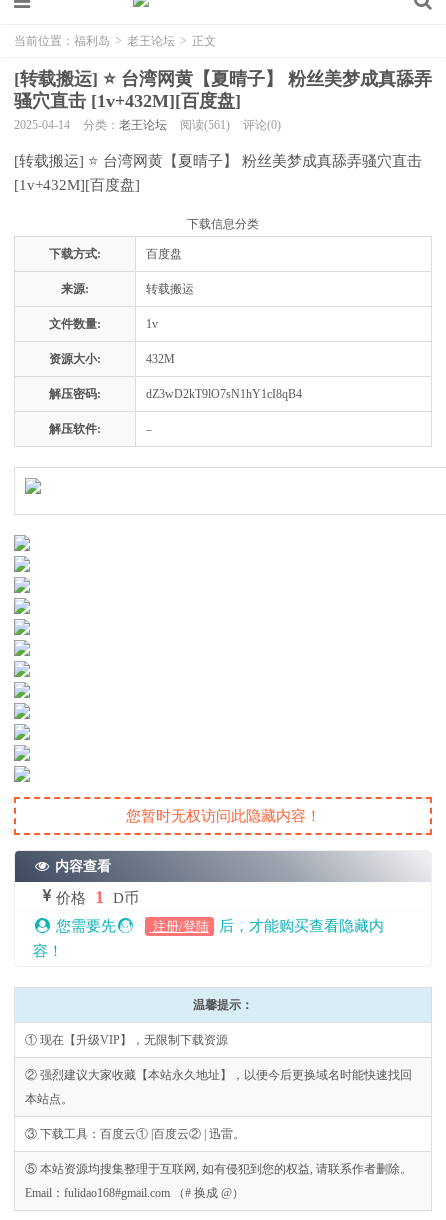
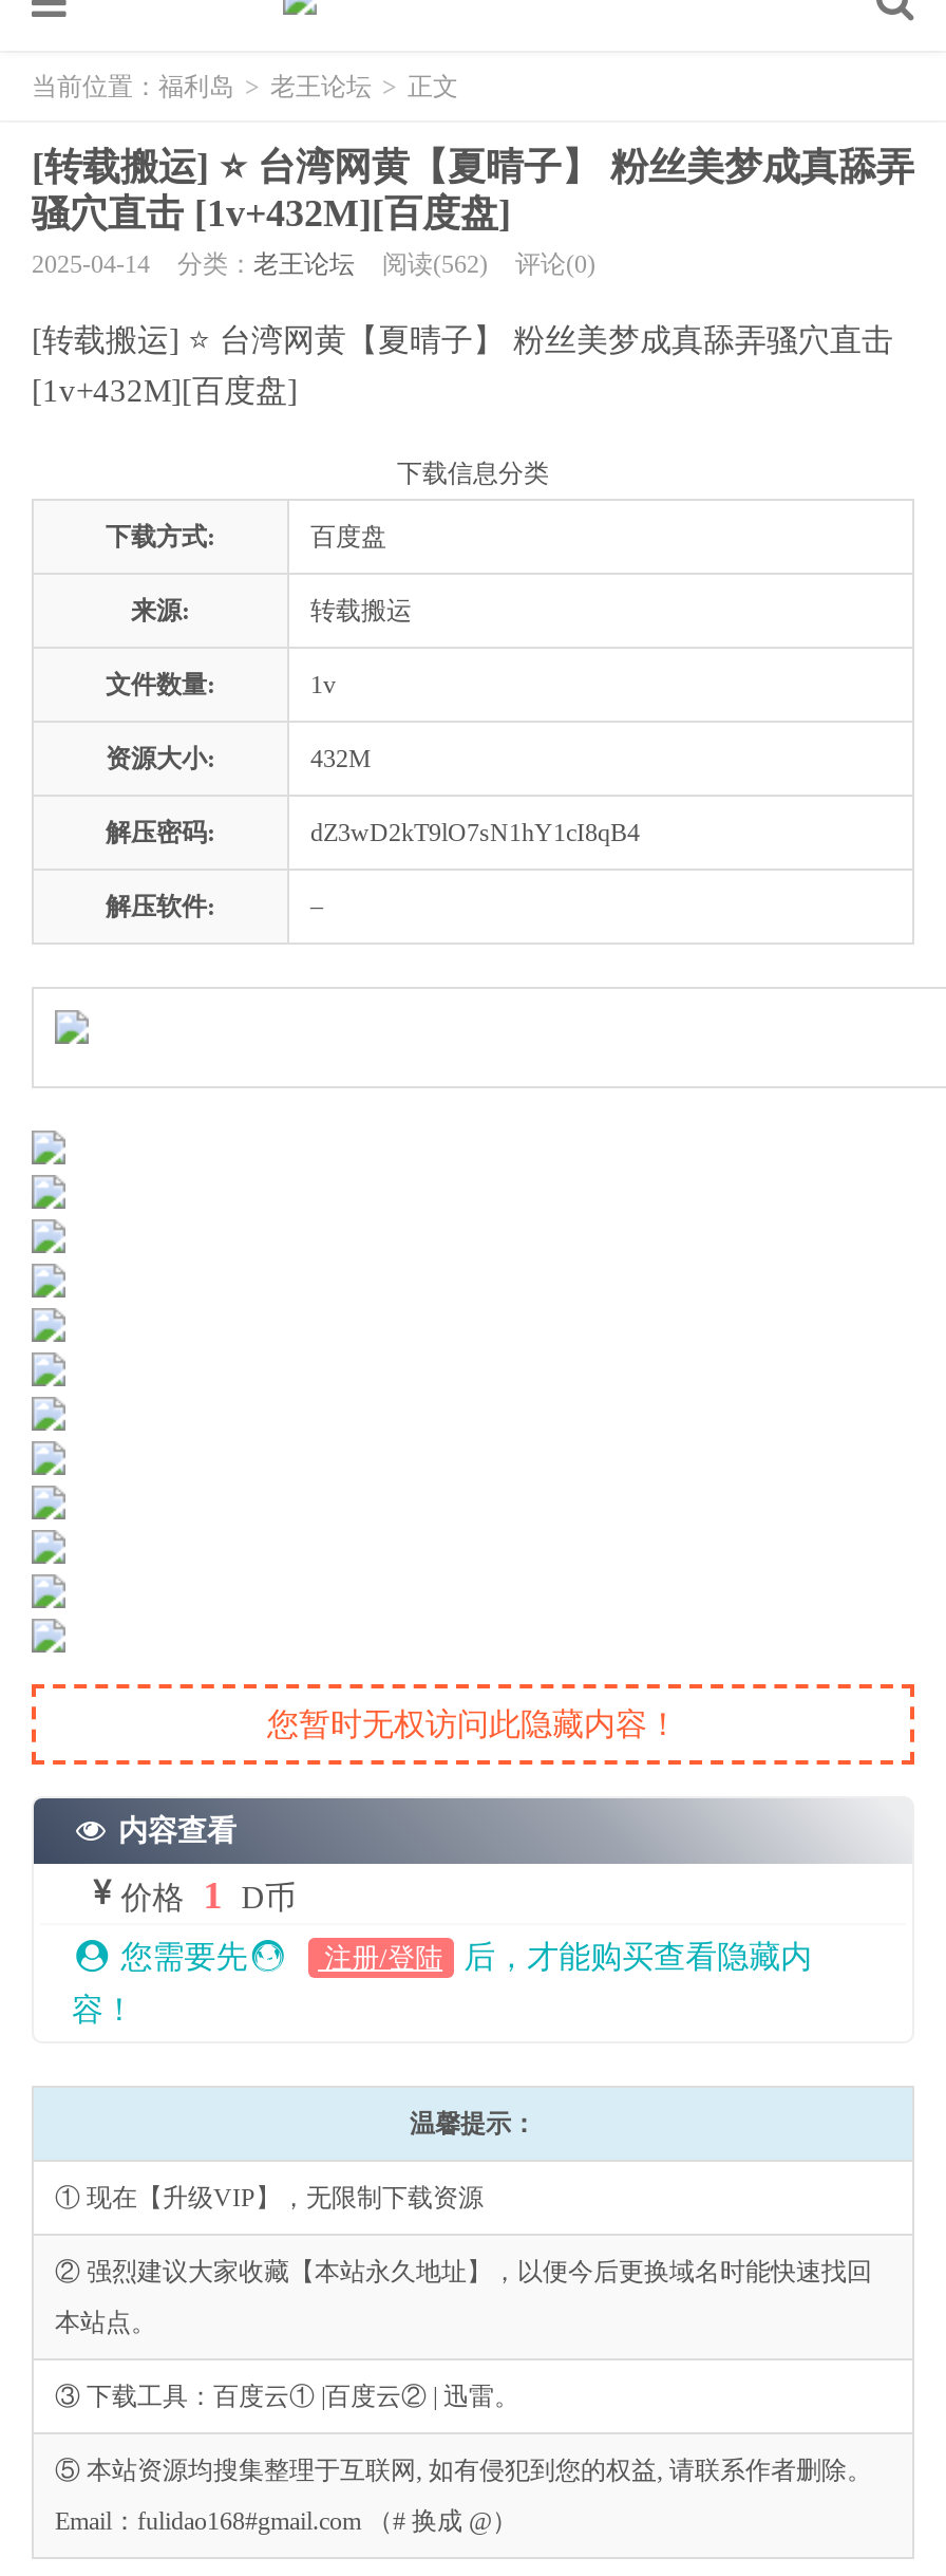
[14,118,281,132] 2025-04-14 分类：老王论坛 阅读(561) 评论(0) -> [32,249,595,279] 2025-04-14 分类：老王论坛 阅读(562) 评论(0)

